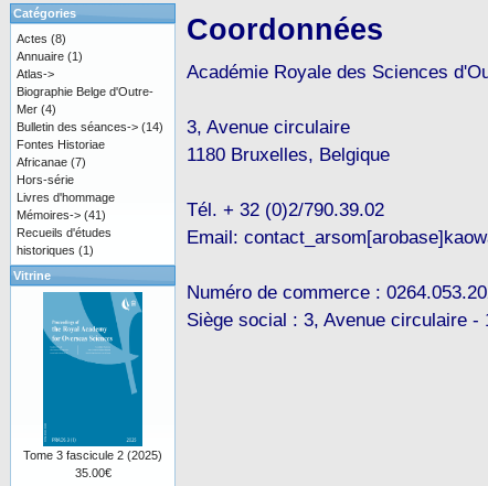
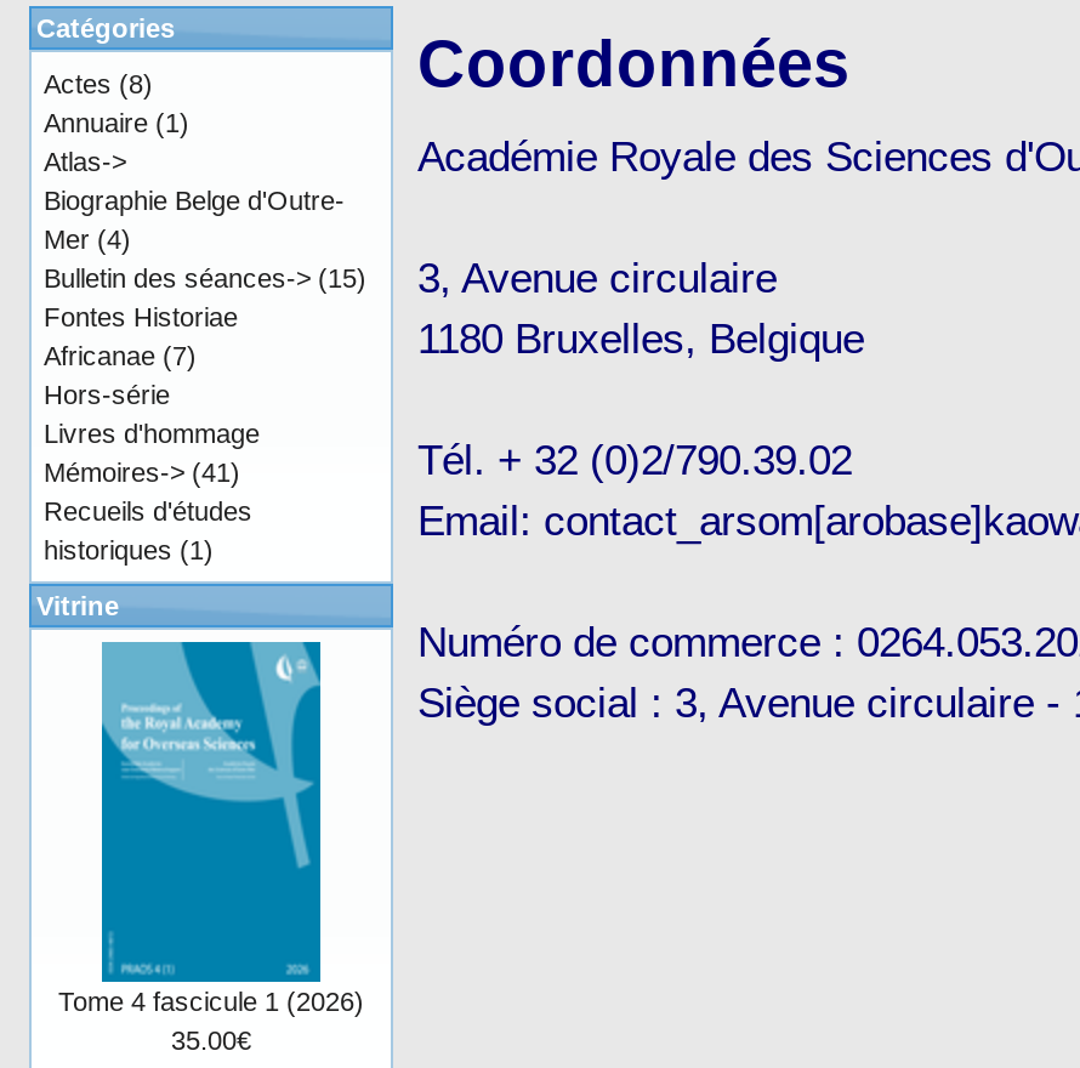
[17,120,163,133] Bulletin des séances-> (14) -> [44,263,366,292] Bulletin des séances-> (15)
[23,449,162,462] Tome 3 fascicule 2 (2025) -> [58,987,364,1016] Tome 4 fascicule 1 (2026)

